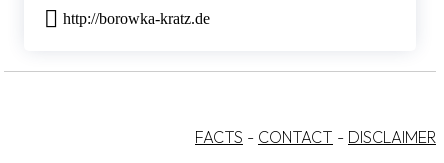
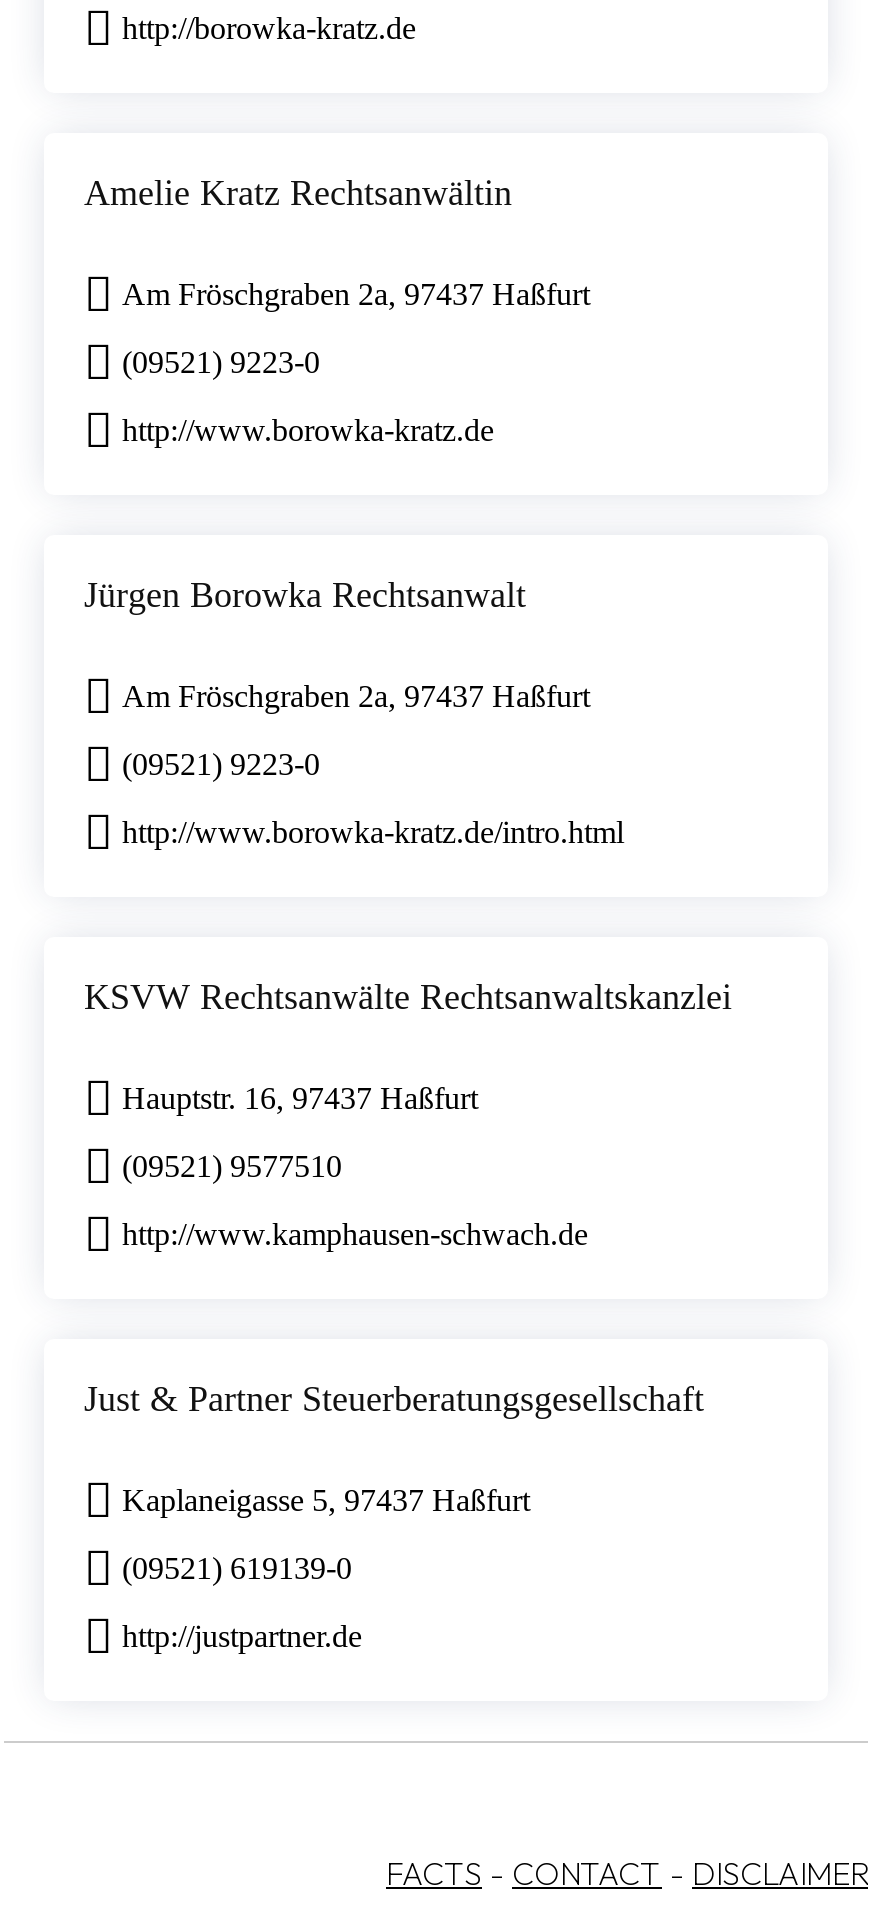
none -> [84,172,590,446] Amelie Kratz Rechtsanwältin | Am Fröschgraben 2a, 97437 Haßfurt | (09521) 9223-0 | http://www.borowka-kratz.de
none -> [84,574,624,848] Jürgen Borowka Rechtsanwalt | Am Fröschgraben 2a, 97437 Haßfurt | (09521) 9223-0 | http://www.borowka-kratz.de/intro.html
none -> [84,976,732,1250] KSVW Rechtsanwälte Rechtsanwaltskanzlei | Hauptstr. 16, 97437 Haßfurt | (09521) 9577510 | http://www.kamphausen-schwach.de
none -> [84,1378,704,1652] Just & Partner Steuerberatungsgesellschaft | Kaplaneigasse 5, 97437 Haßfurt | (09521) 619139-0 | http://justpartner.de

